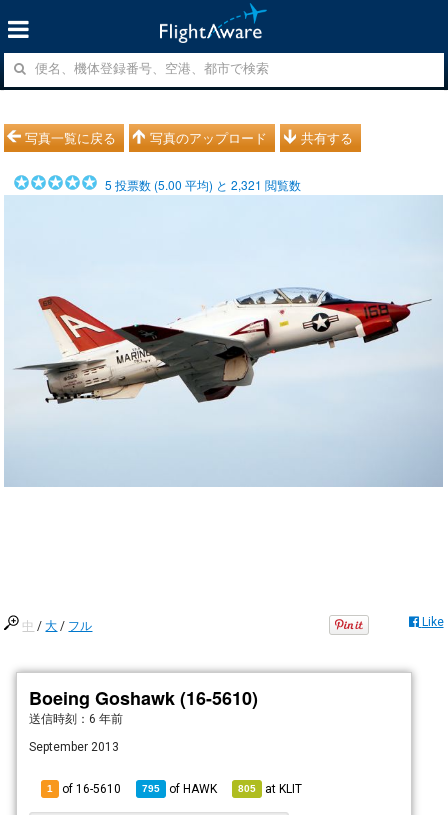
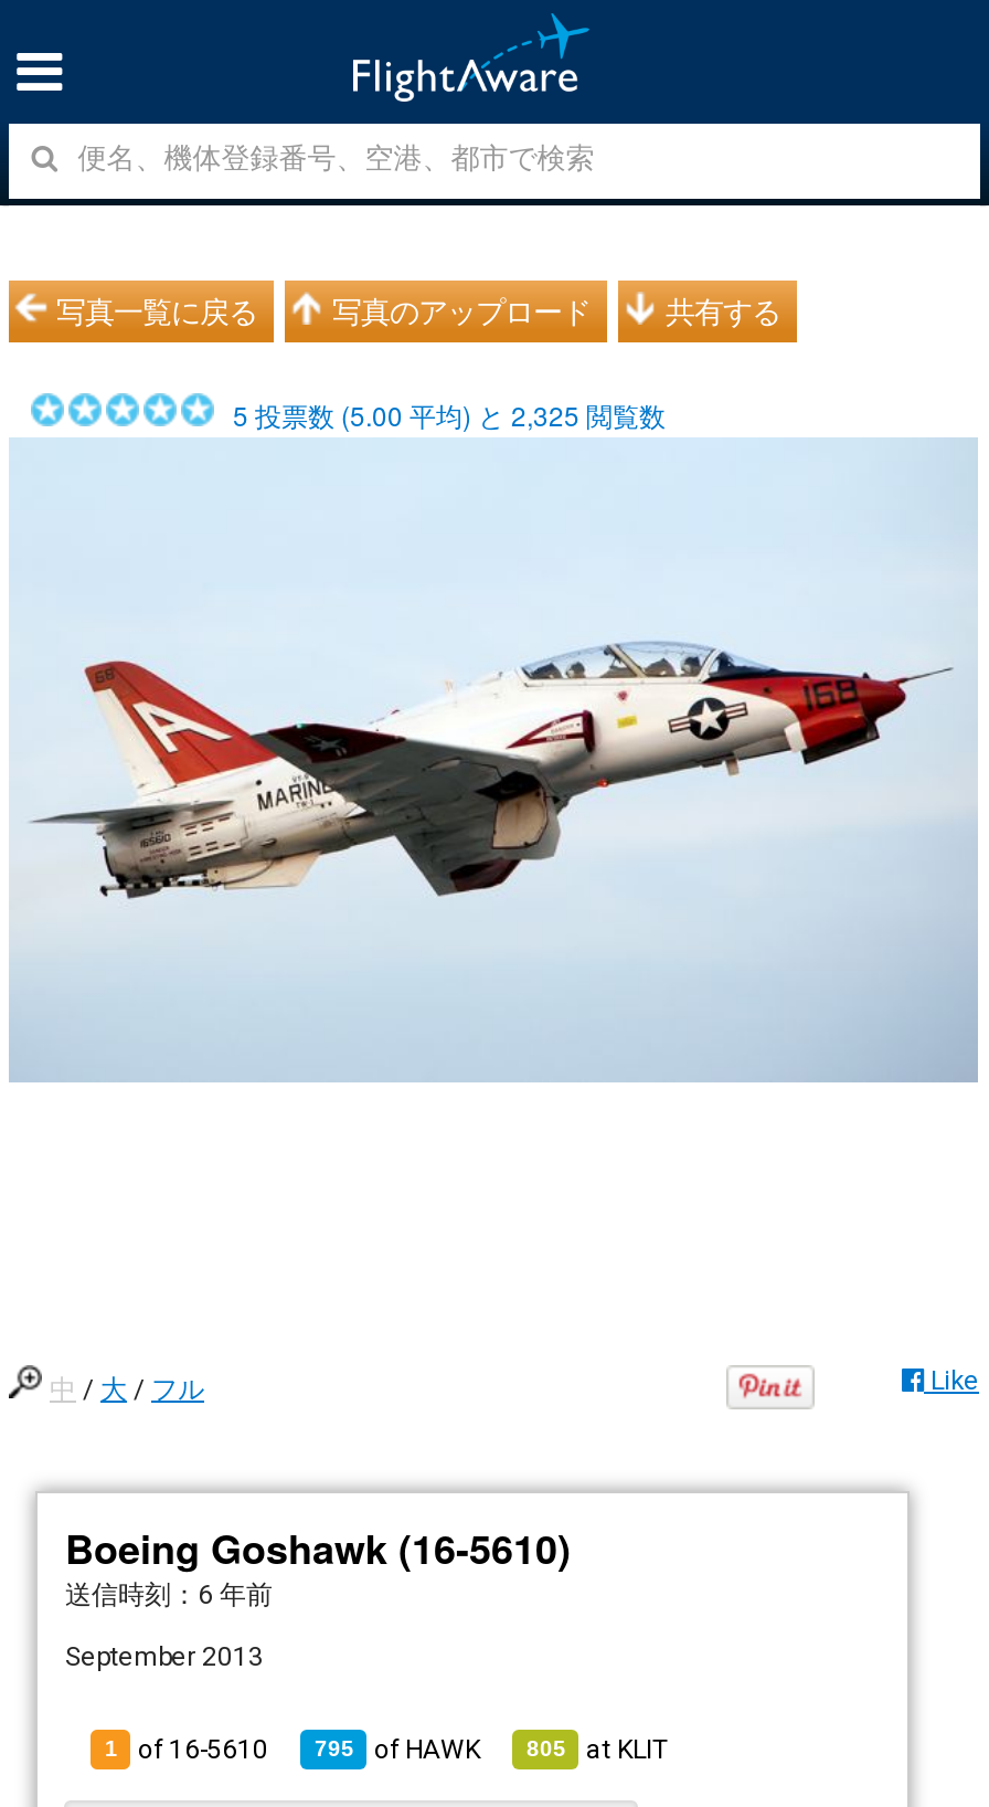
[105,176,307,193] 5投票数 (5.00平均) と2,321閲覧数 -> [233,395,679,433] 5投票数 (5.00平均) と2,325閲覧数

